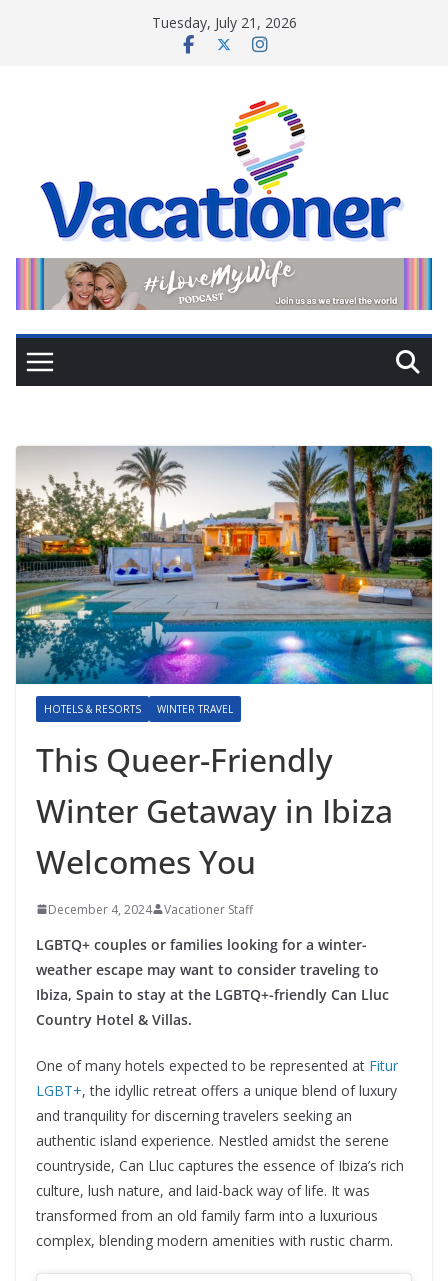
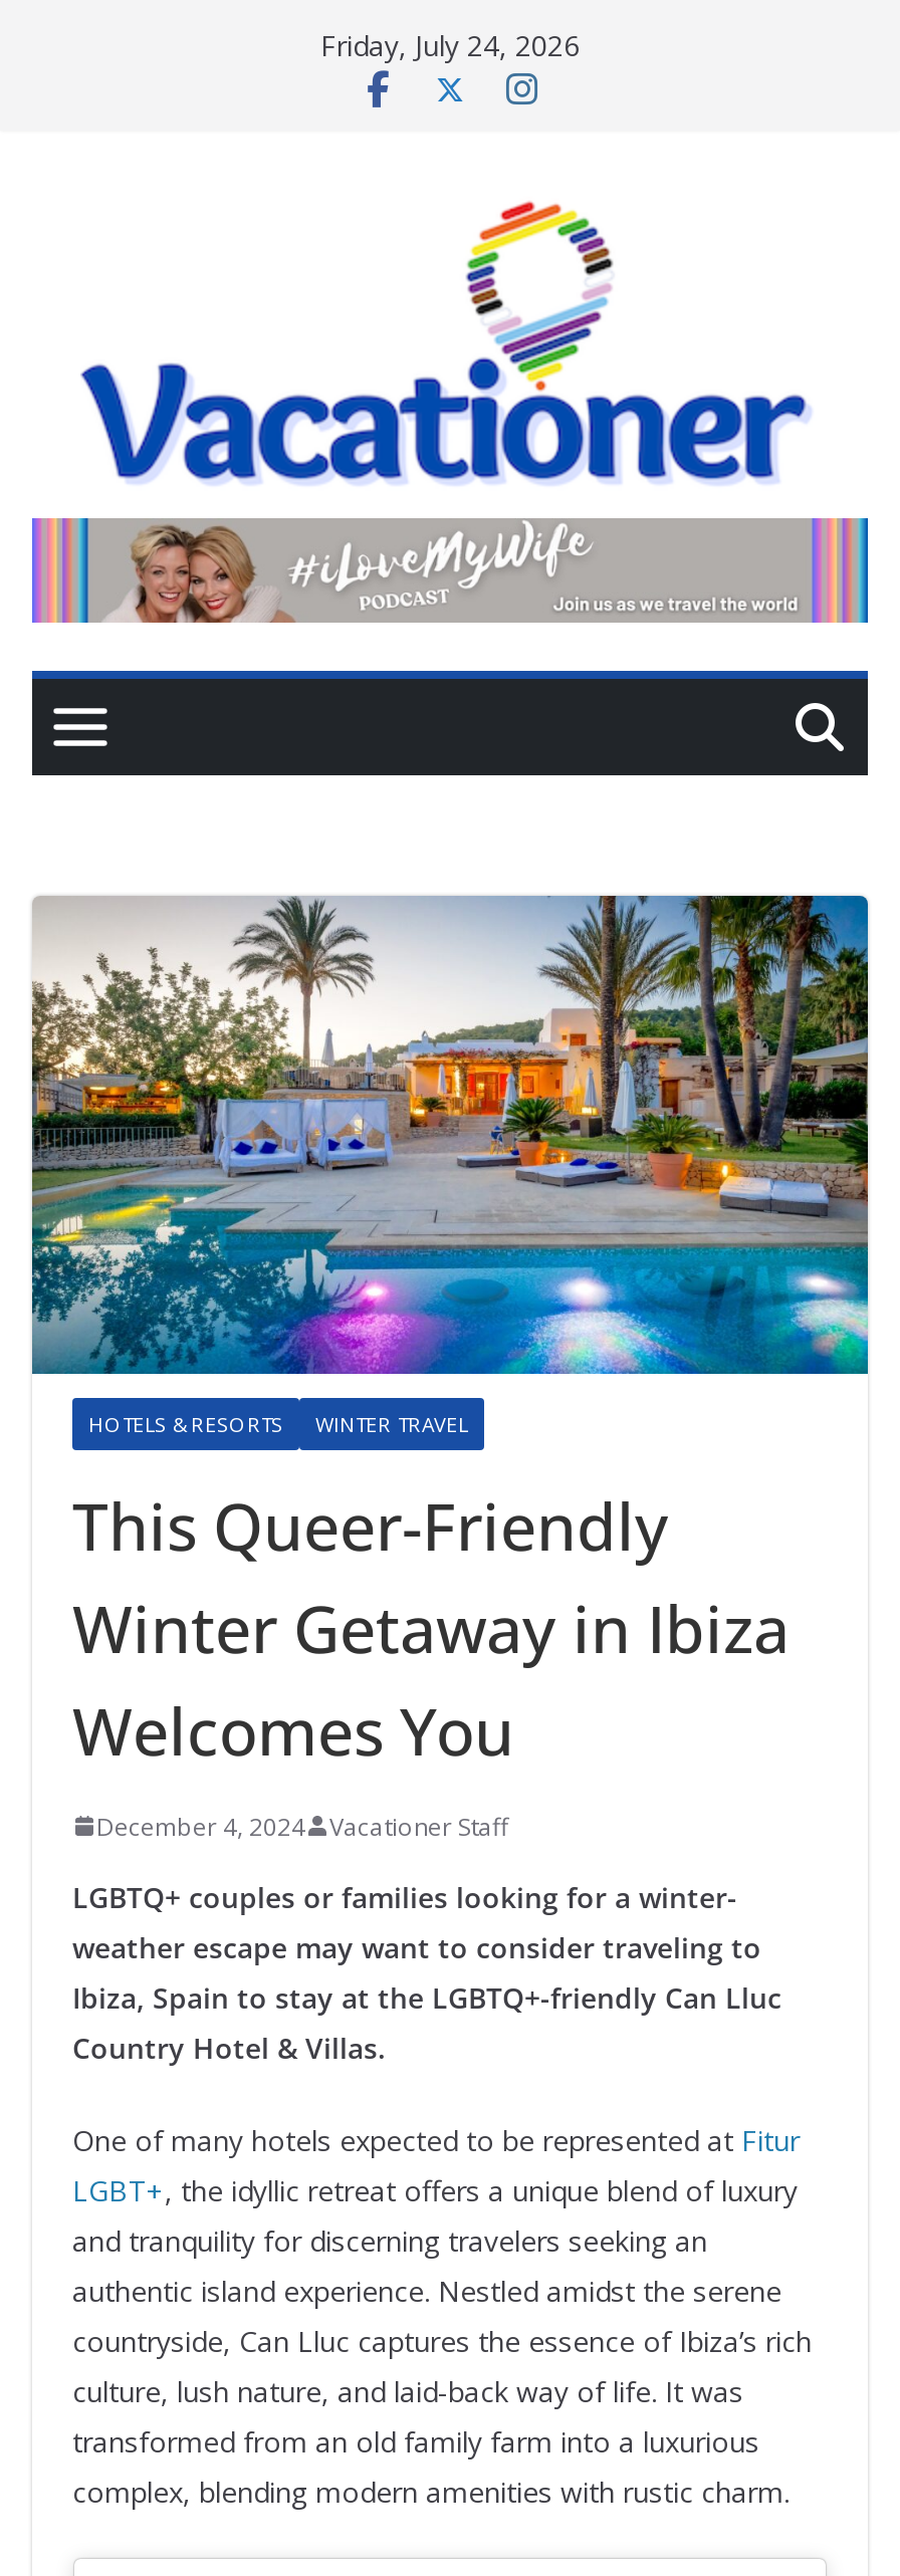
[151,13,296,32] Tuesday, July 21, 2026 -> [320,26,580,64] Friday, July 24, 2026

